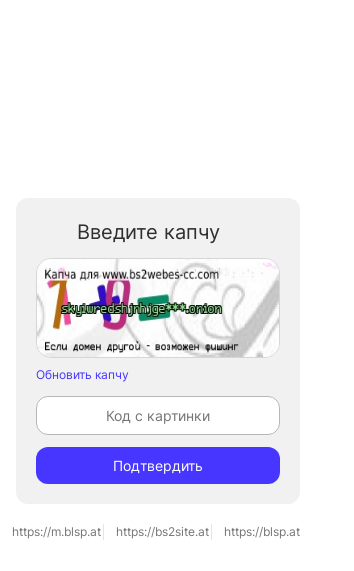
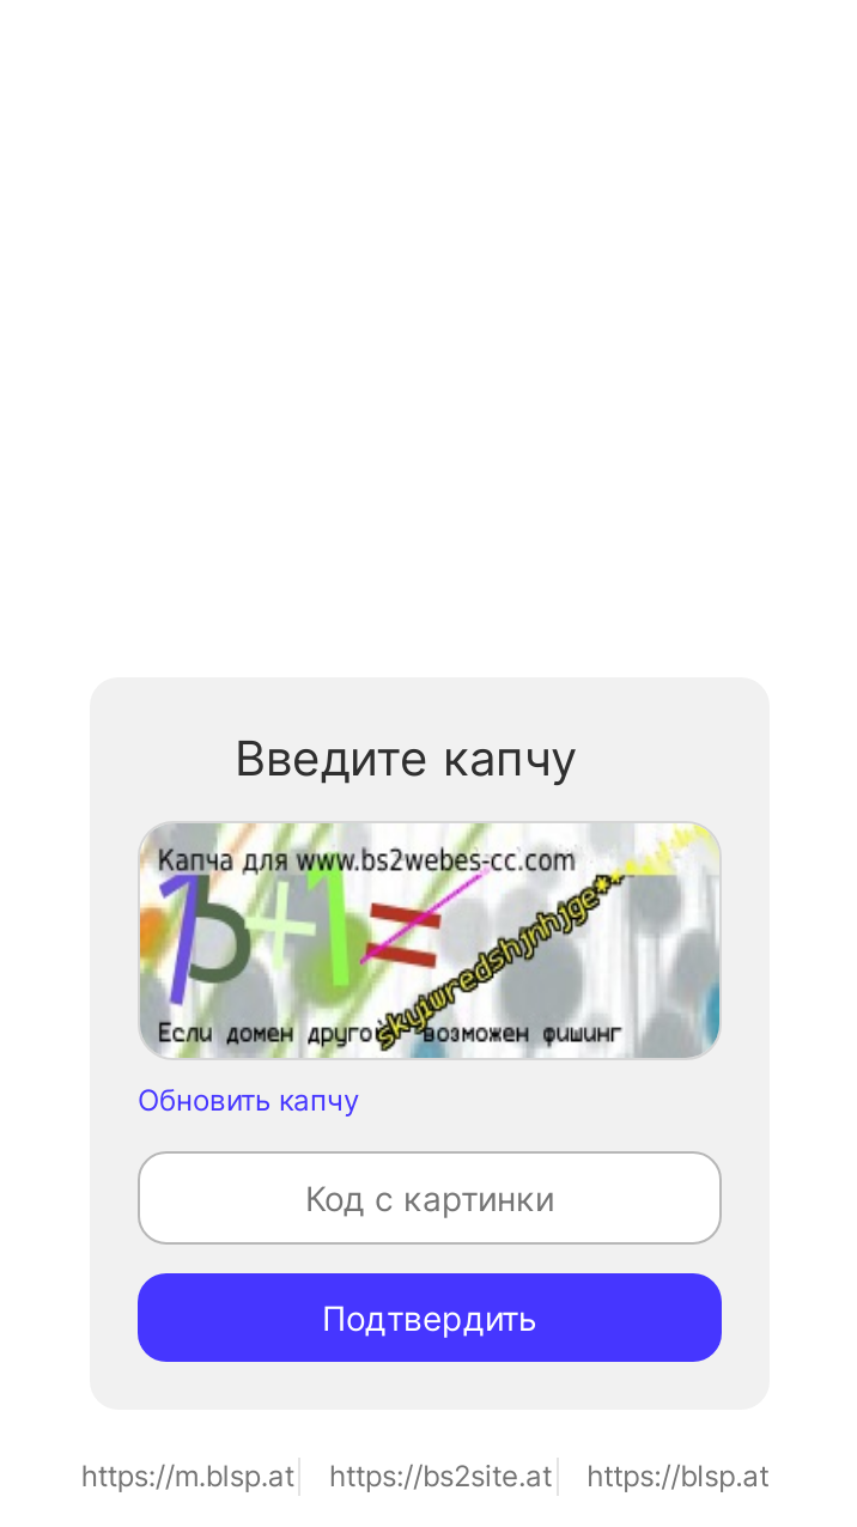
[37,259,279,357] [image] -> [138,821,722,1060] [image]

